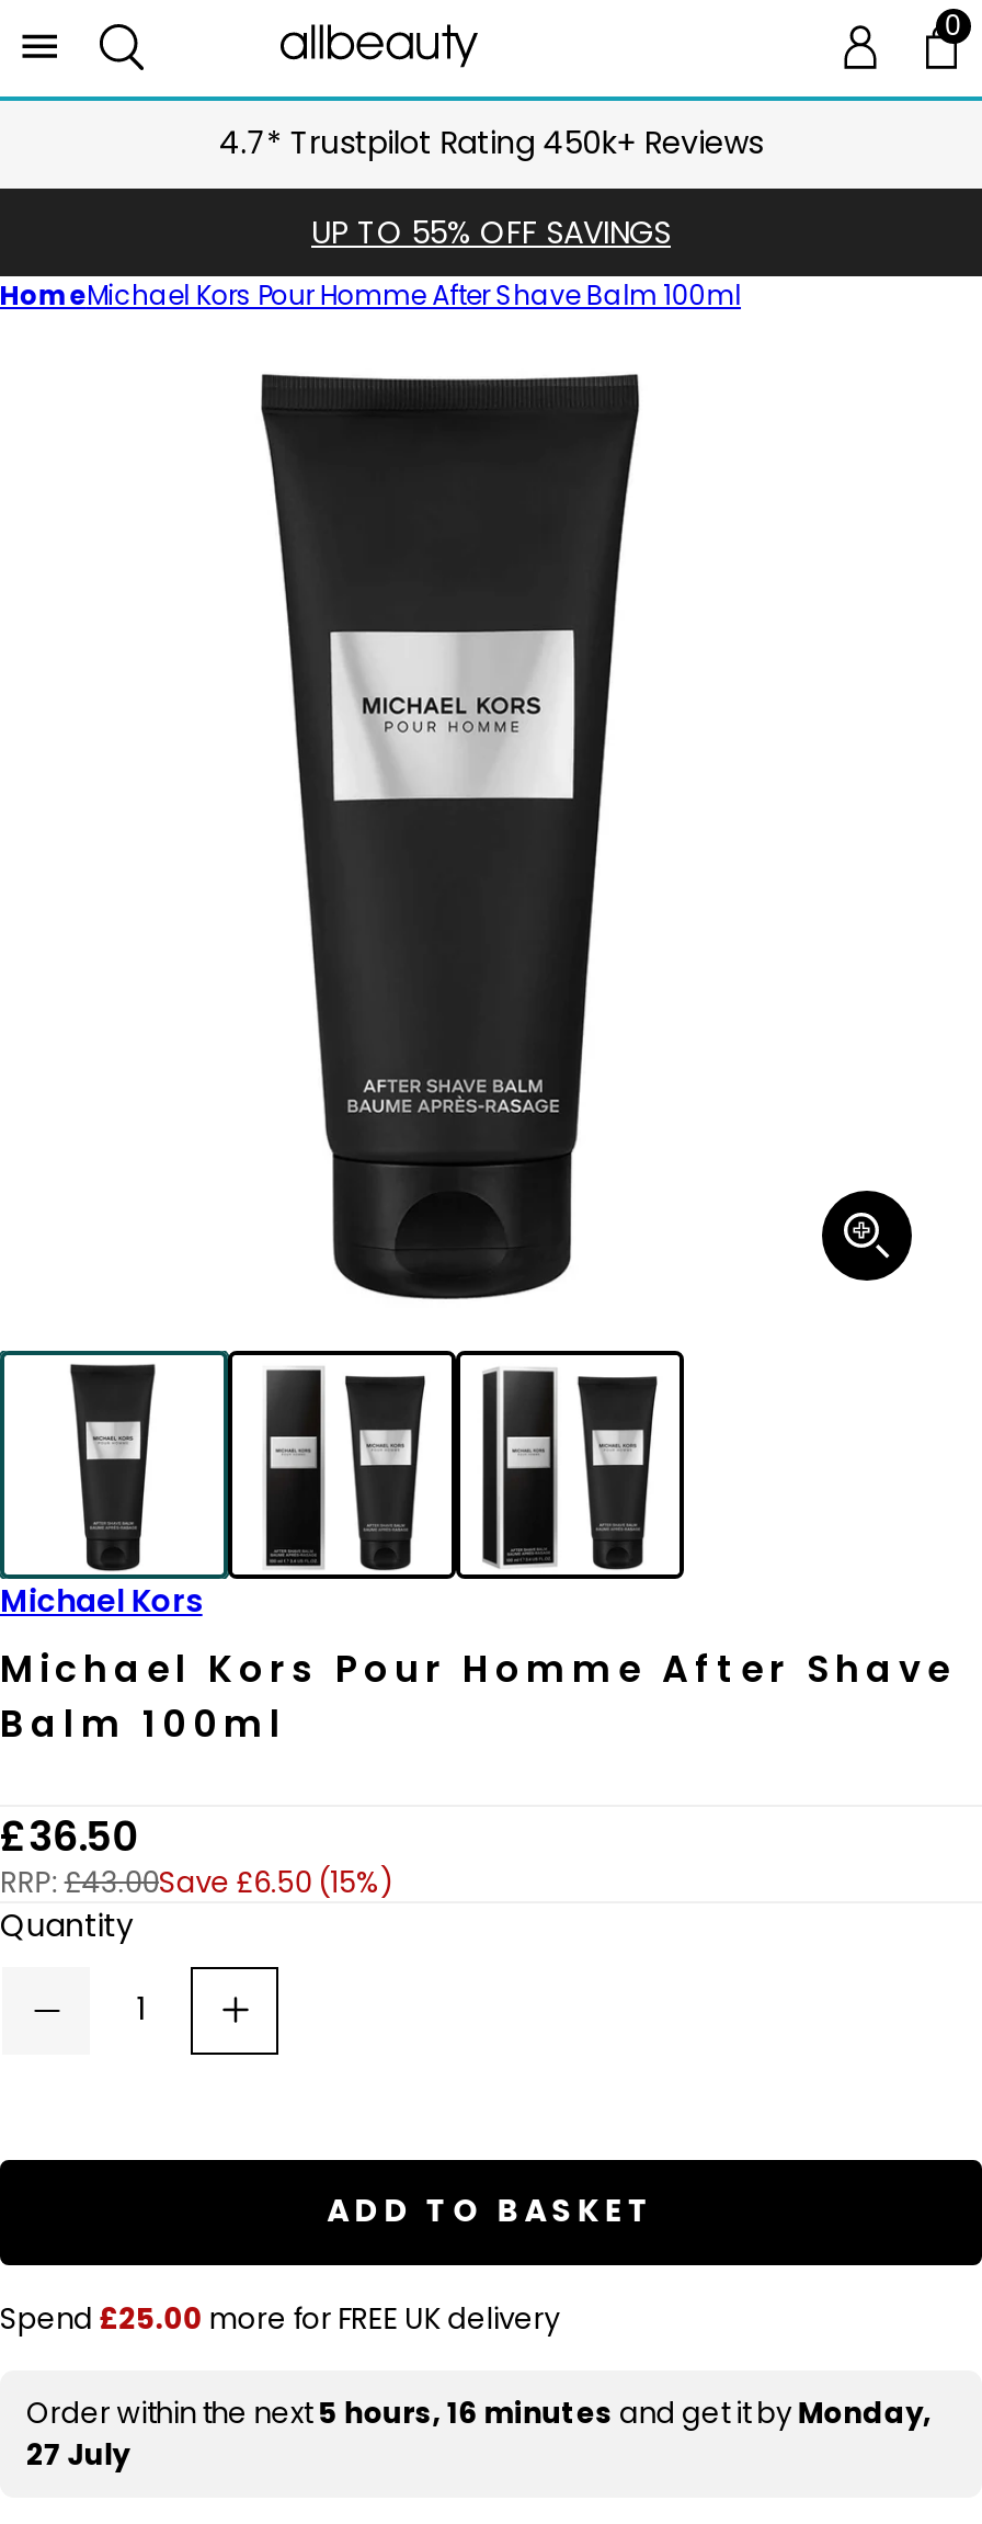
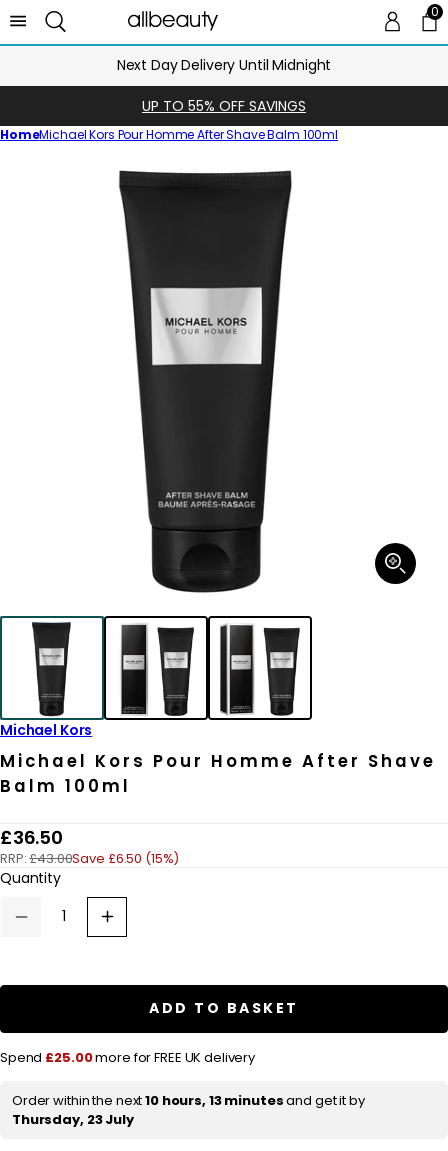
[219,121,763,165] 4.7* Trustpilot Rating 450k+ Reviews -> [117,55,331,75] Next Day Delivery Until Midnight
[26,2392,931,2476] Order within the next5 hours, 16 minutes and get it by Monday, | 27 July -> [12,1091,365,1129] Order within the next10 hours, 13 minutes and get it by | Thursday, 23 July

